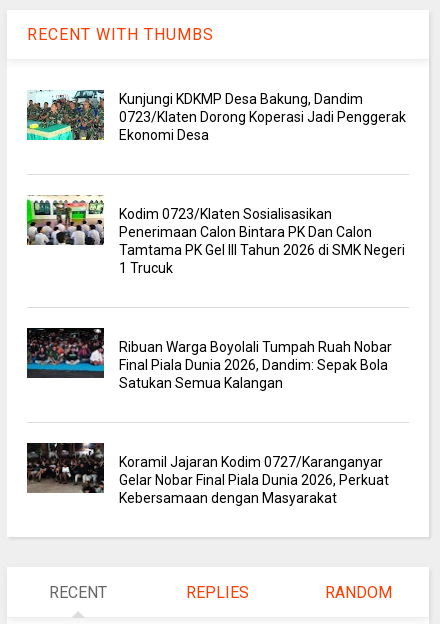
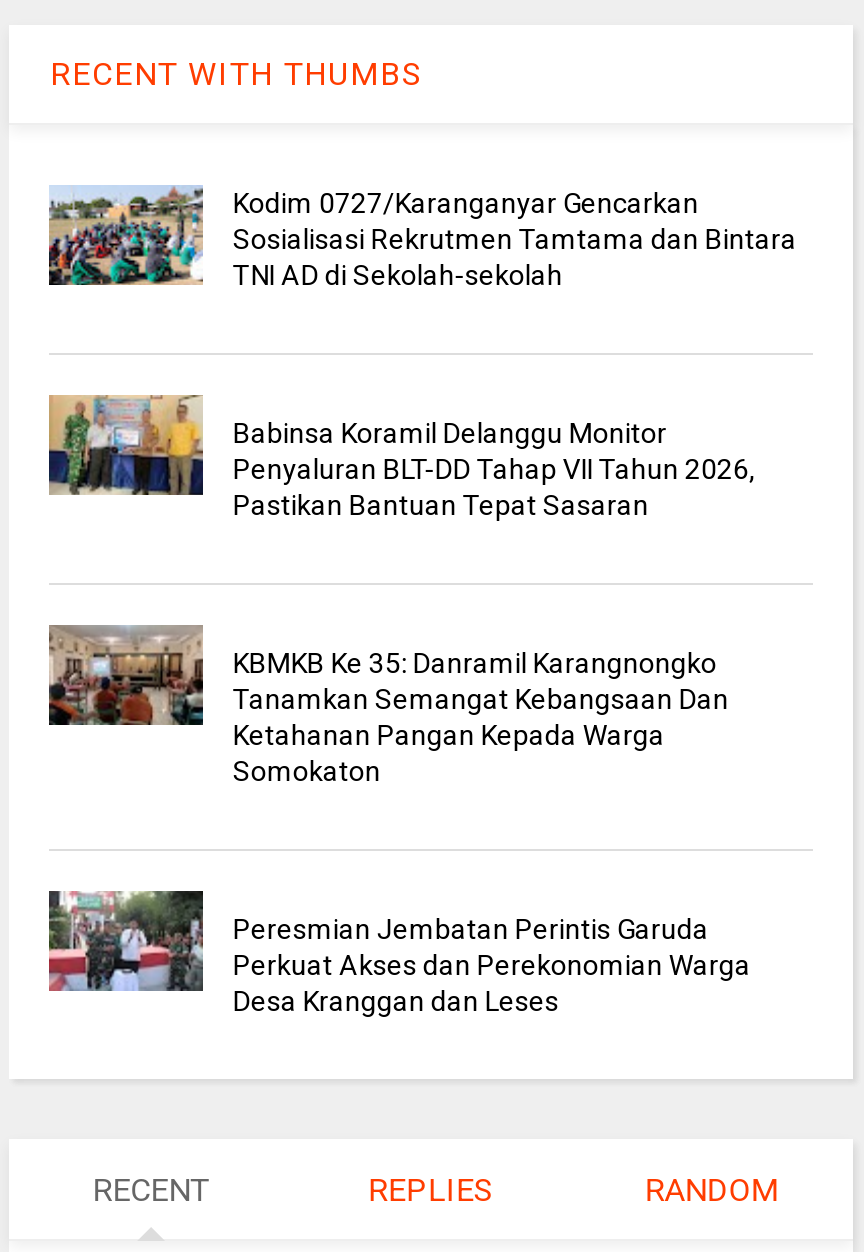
[26,89,406,143] [image] | Kunjungi KDKMP Desa Bakung, Dandim | 0723/Klaten Dorong Koperasi Jadi Penggerak | Ekonomi Desa -> [47,185,797,291] [image] | Kodim 0727/Karanganyar Gencarkan | Sosialisasi Rekrutmen Tamtama dan Bintara | TNI AD di Sekolah-sekolah
[26,196,405,276] [image] | Kodim 0723/Klaten Sosialisasikan | Penerimaan Calon Bintara PK Dan Calon | Tamtama PK Gel III Tahun 2026 di SMK Negeri | 1 Trucuk -> [47,395,755,521] [image] | Babinsa Koramil Delanggu Monitor | Penyaluran BLT-DD Tahap VII Tahun 2026, | Pastikan Bantuan Tepat Sasaran
[26,310,392,391] [image] | Ribuan Warga Boyolali Tumpah Ruah Nobar | Final Piala Dunia 2026, Dandim: Sepak Bola | Satukan Semua Kalangan -> [47,623,729,787] [image] | KBMKB Ke 35: Danramil Karangnongko | Tanamkan Semangat Kebangsaan Dan | Ketahanan Pangan Kepada Warga | Somokaton
[26,442,389,506] [image] | Koramil Jajaran Kodim 0727/Karanganyar | Gelar Nobar Final Piala Dunia 2026, Perkuat | Kebersamaan dengan Masyarakat -> [47,889,751,1017] [image] | Peresmian Jembatan Perintis Garuda | Perkuat Akses dan Perekonomian Warga | Desa Kranggan dan Leses

